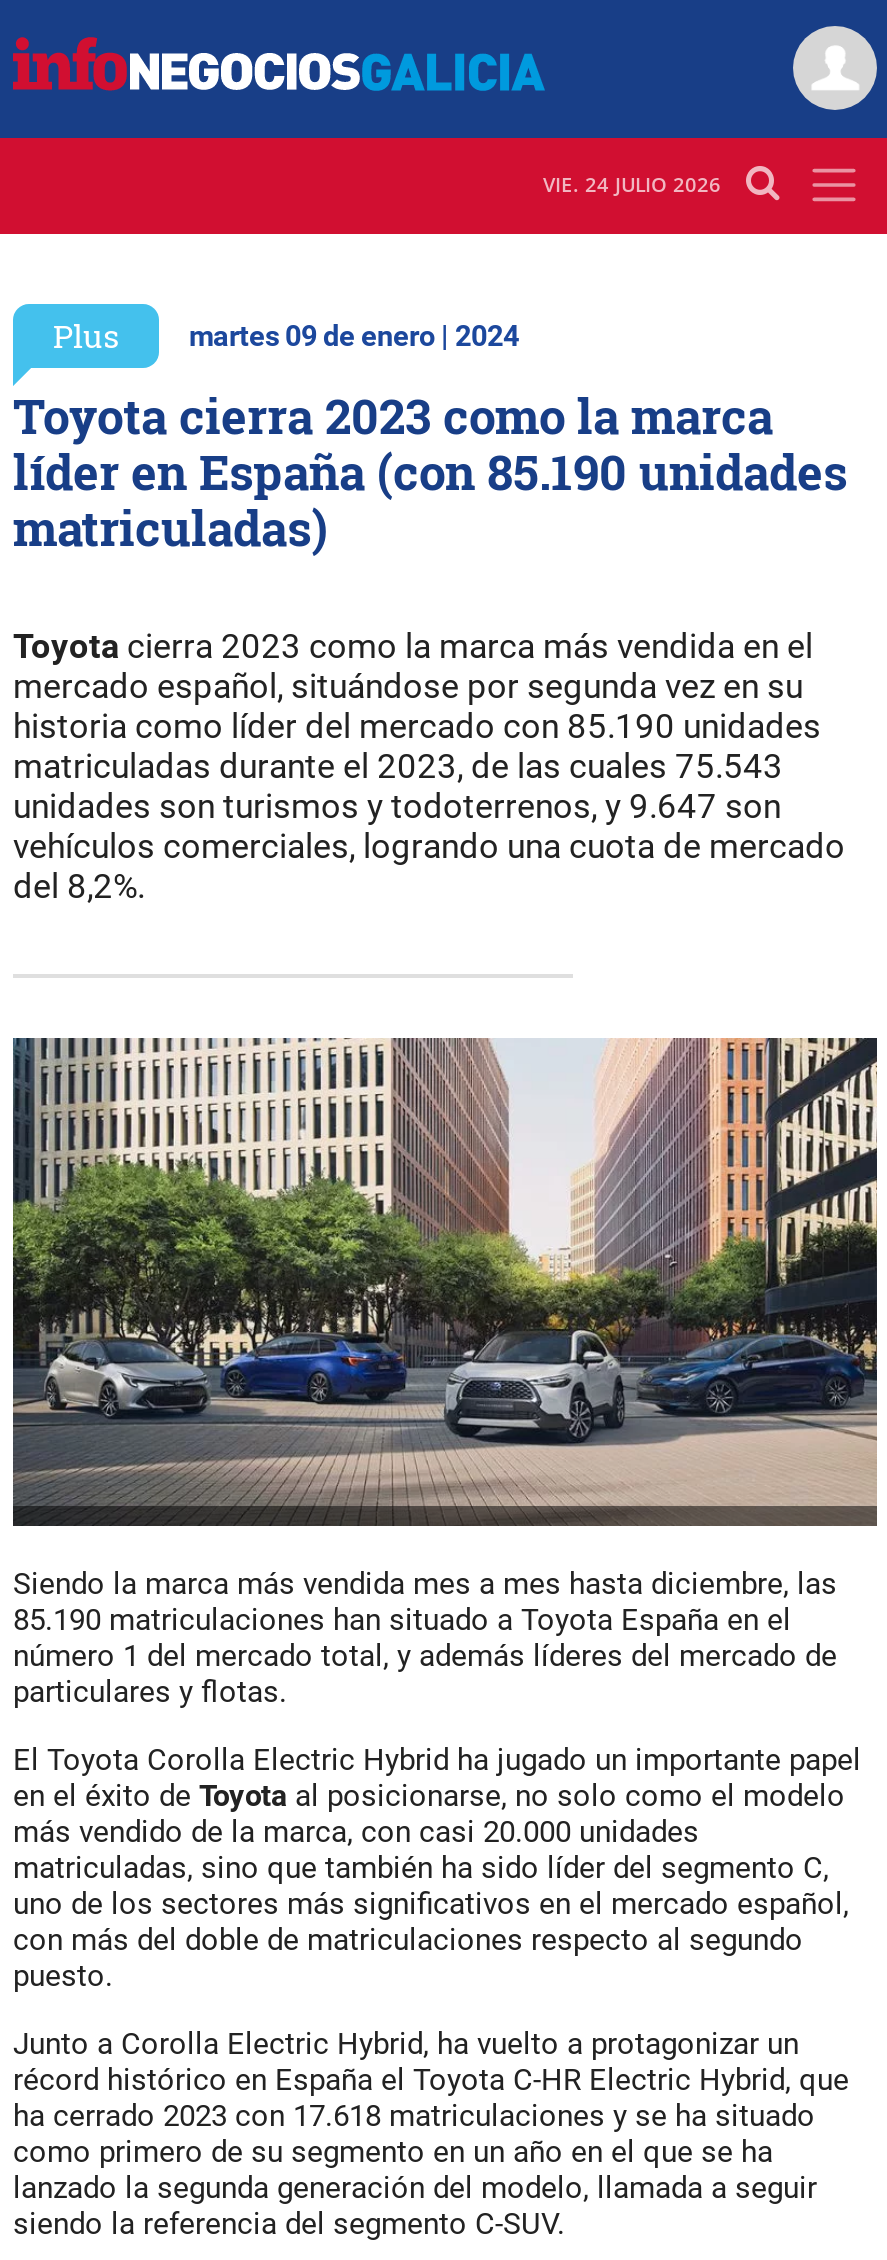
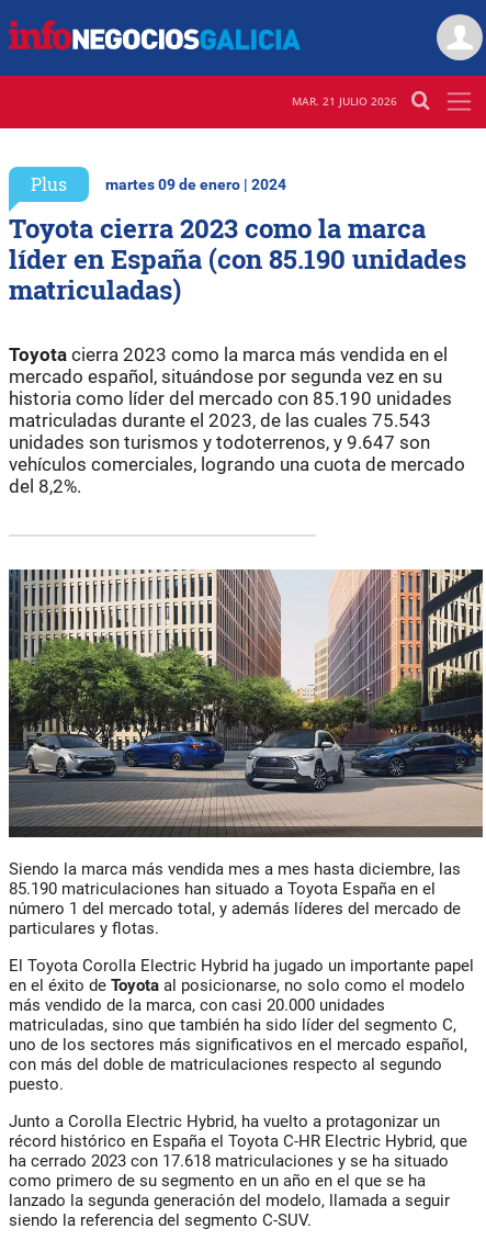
[543,171,721,199] VIE. 24 JULIO 2026 -> [292,94,397,109] MAR. 21 JULIO 2026

